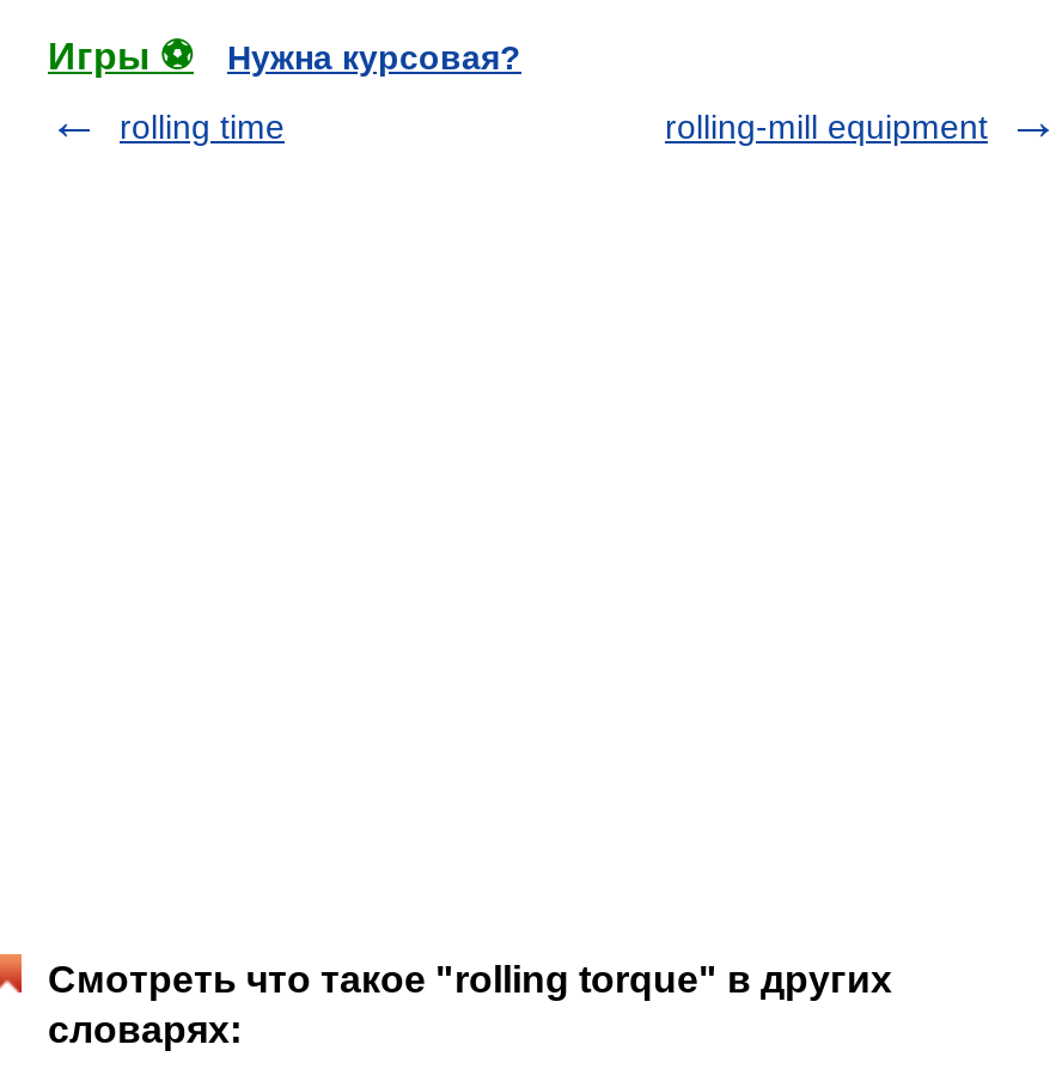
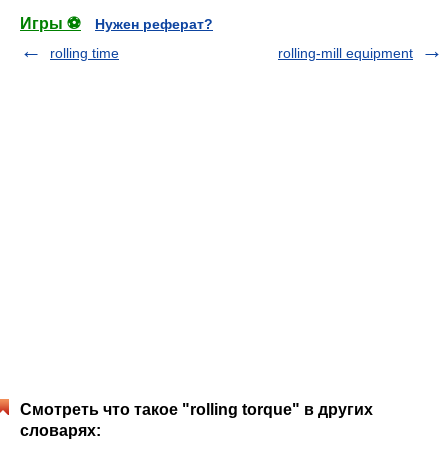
[227,38,521,77] Нужна курсовая? -> [95,16,213,32] Нужен реферат?

